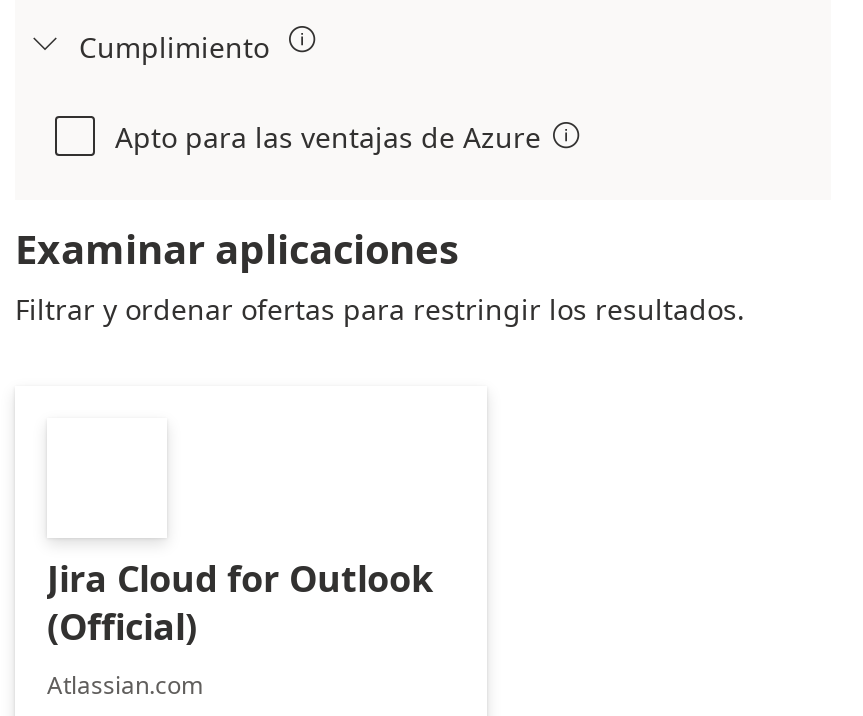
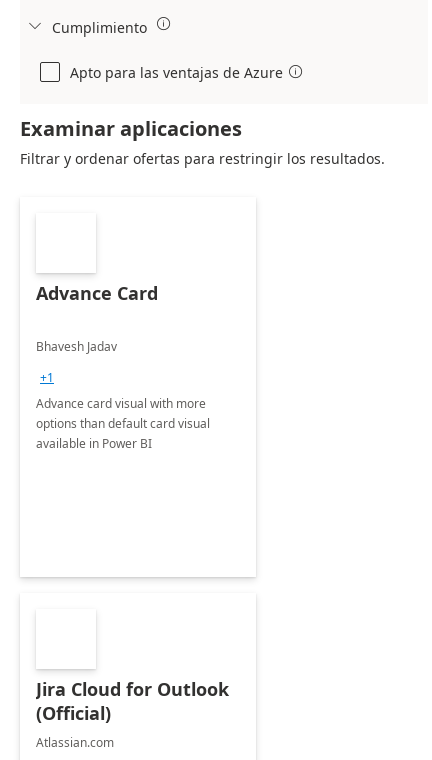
none -> [36,281,210,452] Advance Card | Bhavesh Jadav | +1 | Advance card visual with more | options than default card visual | available in Power BI

